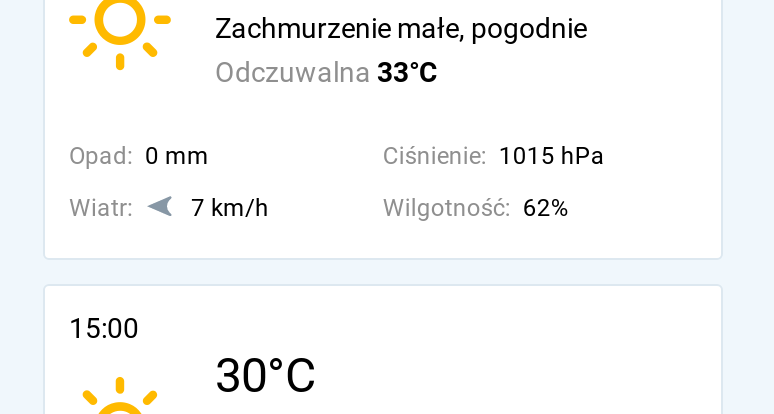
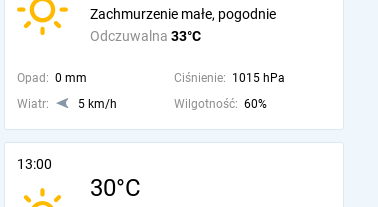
[191,194,269,222] 7 km/h -> [78,97,117,111] 5 km/h
[383,194,569,222] Wilgotność: 62% -> [174,97,267,111] Wilgotność: 60%
[69,312,139,344] 15:00 -> [17,156,52,172] 13:00

